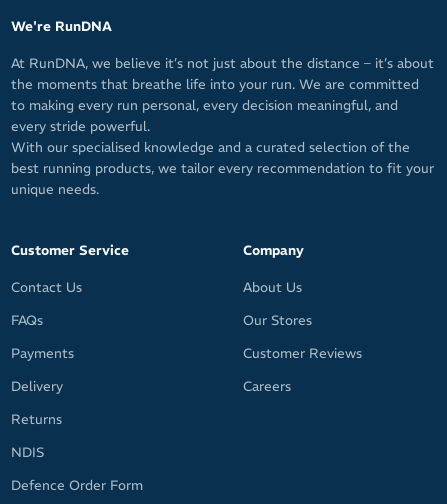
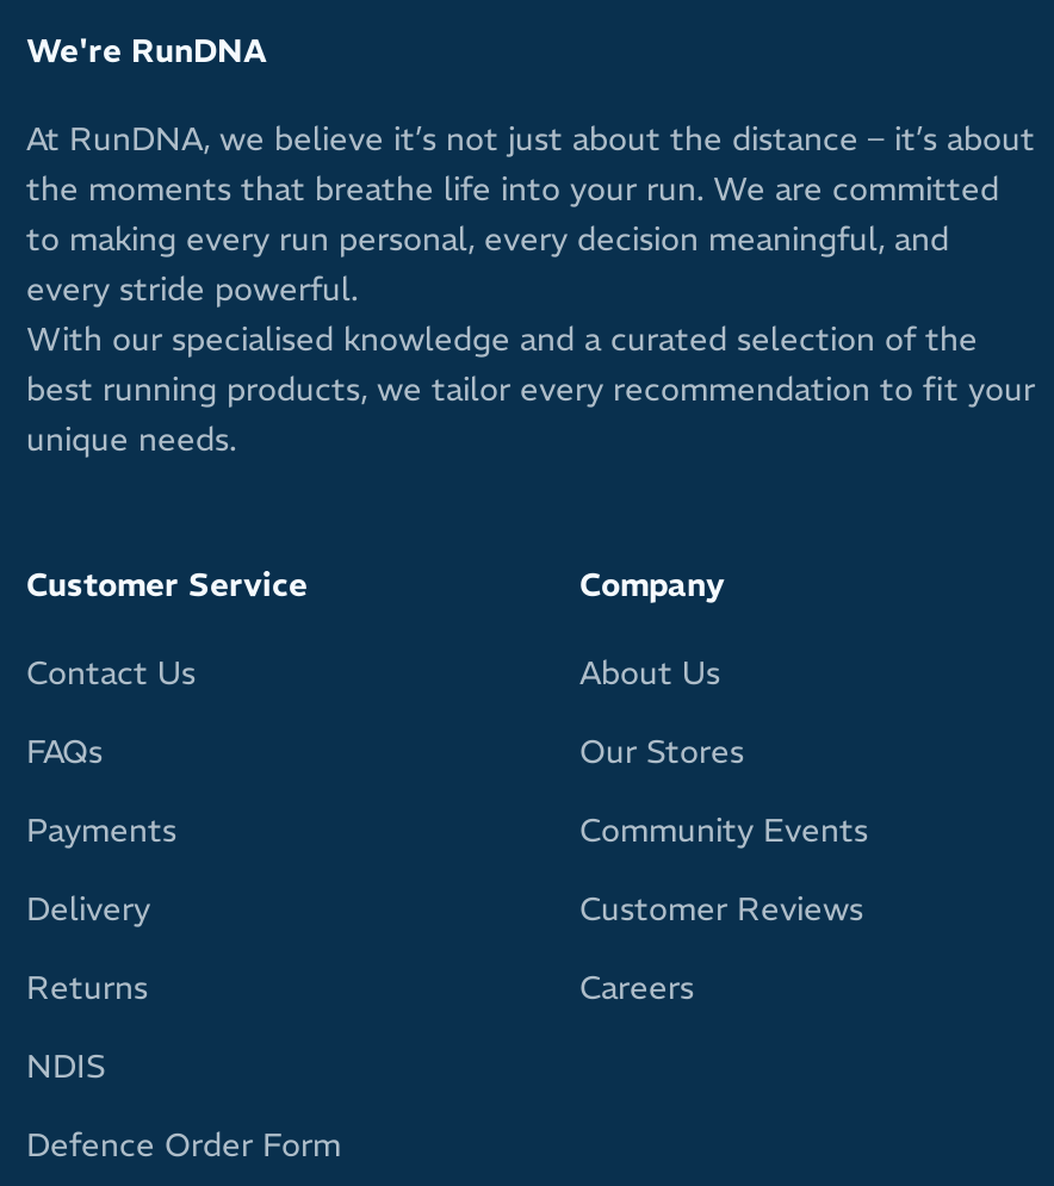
moved [243,345,362,395] -> [579,889,863,1008]: Customer Reviews | Careers
none -> [579,810,868,851] Community Events

